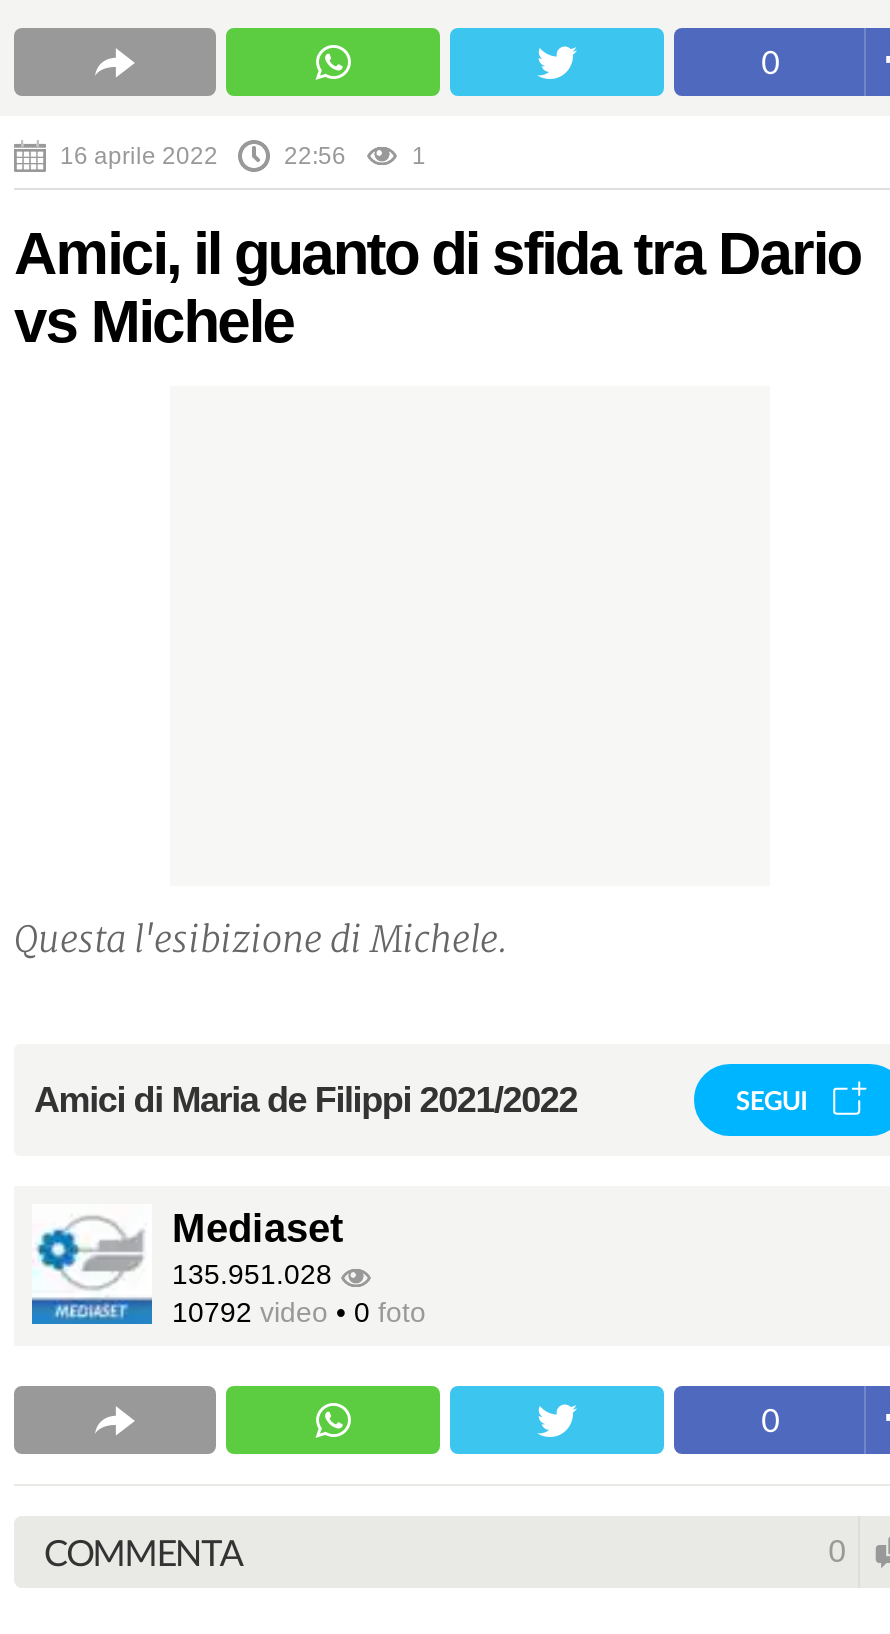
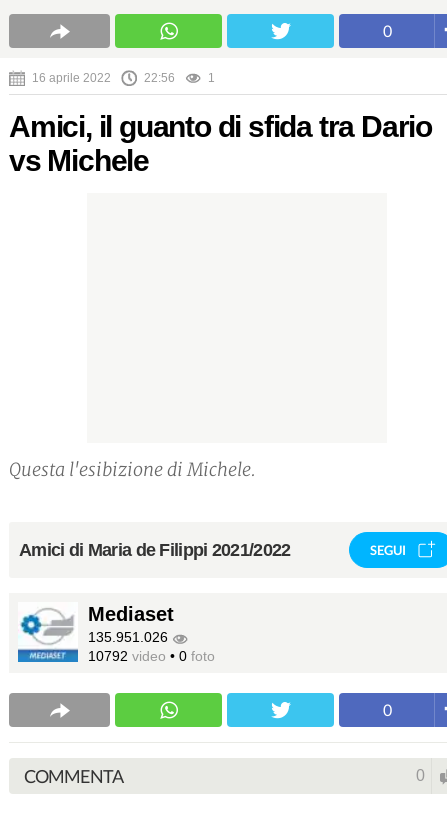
[172,1259,332,1291] 135.951.028 -> [88,629,168,645] 135.951.026

